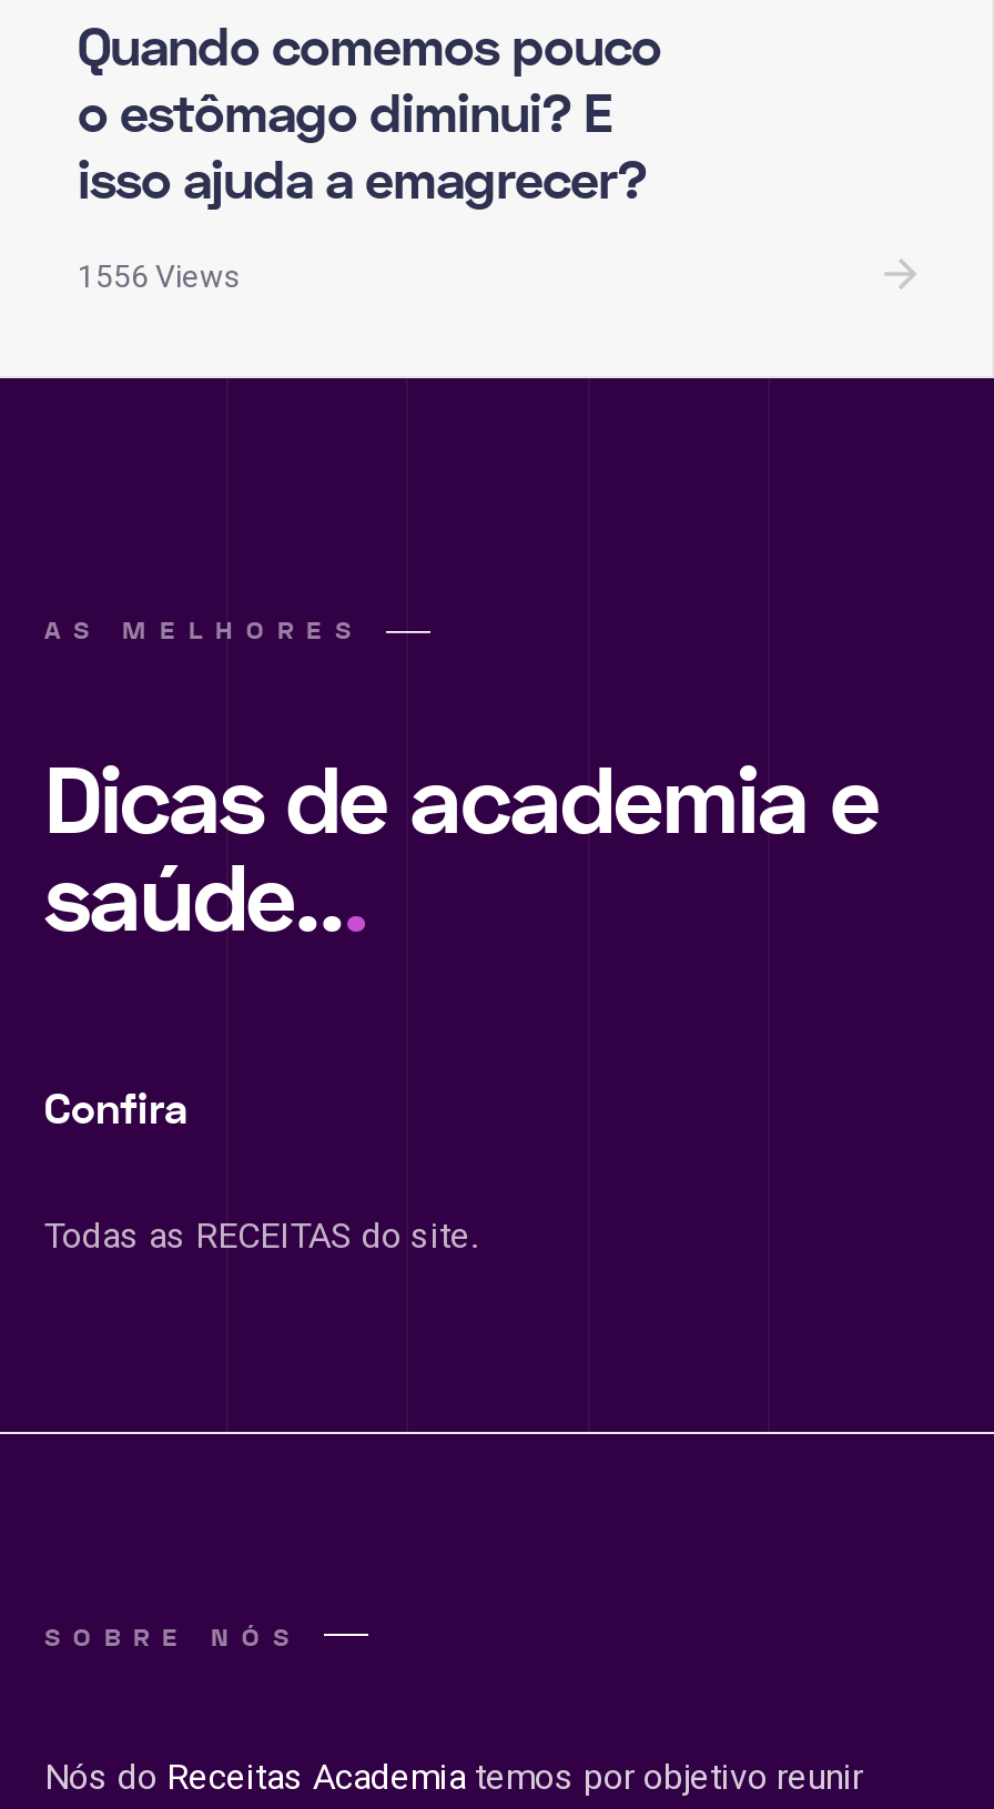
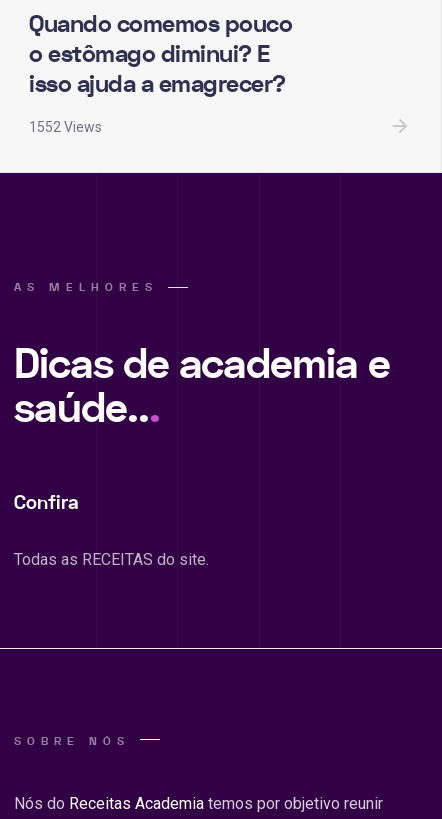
[78,258,240,294] 1556 Views -> [29,119,102,135] 1552 Views

